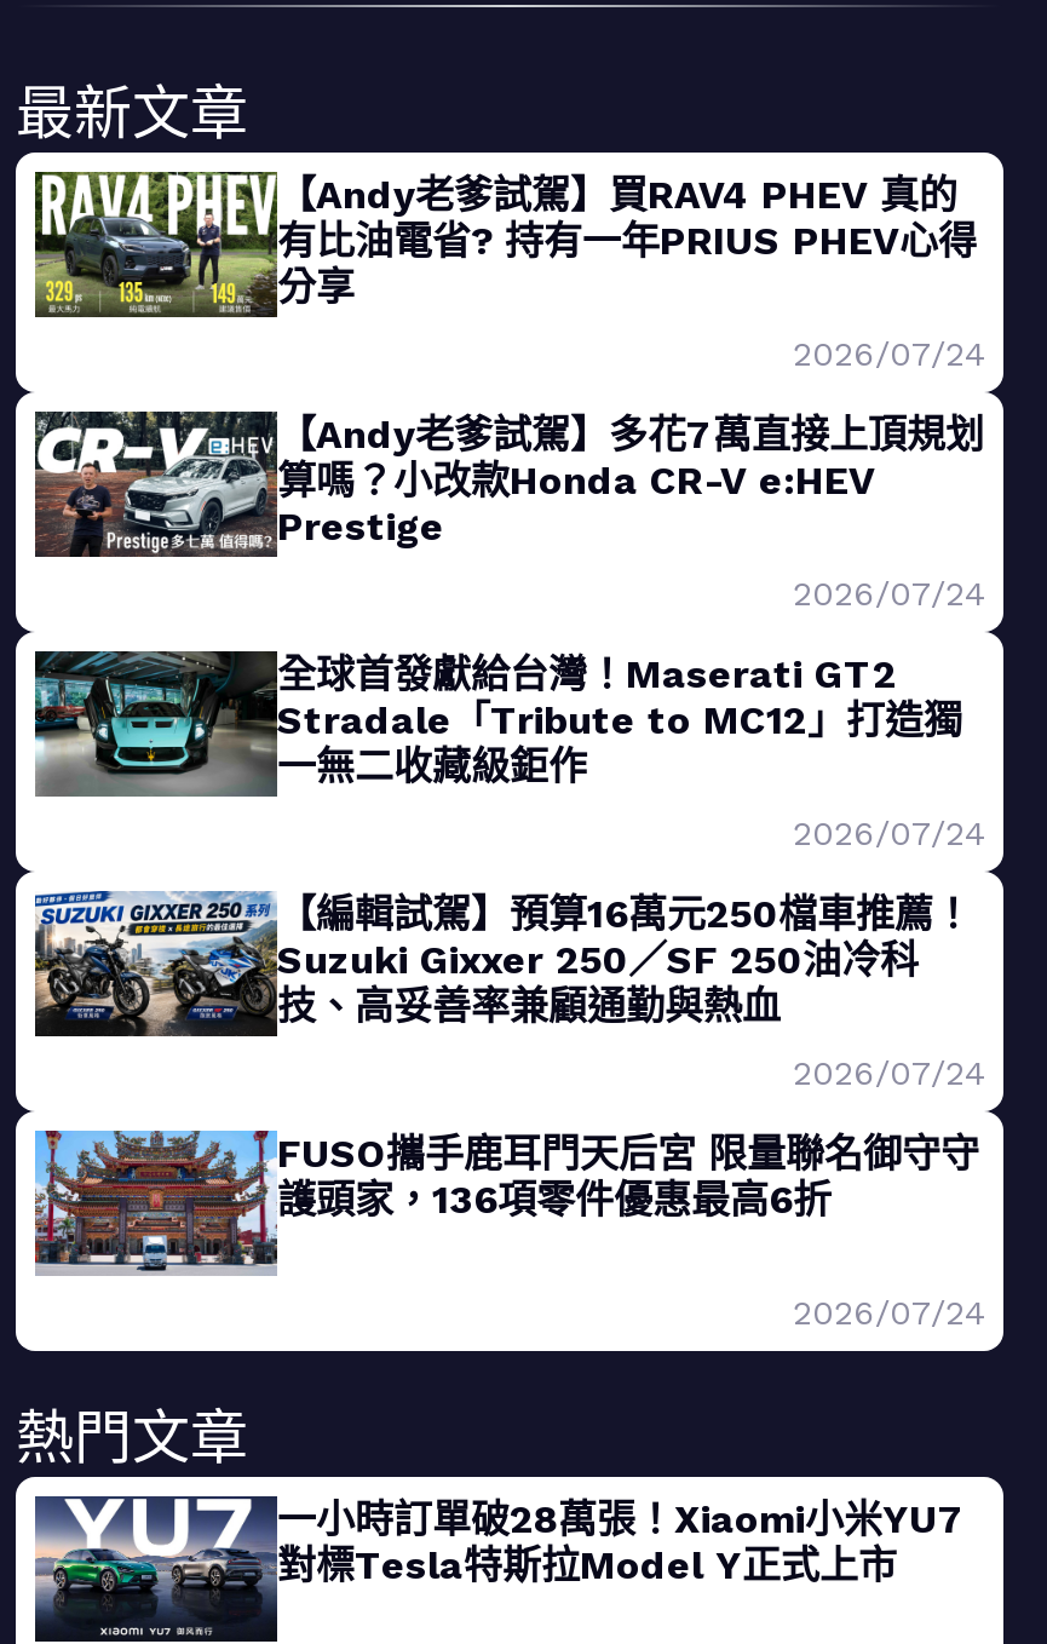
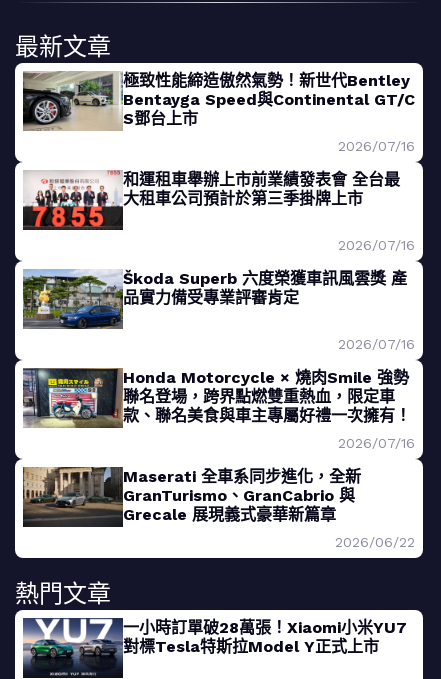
[33,172,977,320] [image] | 【Andy老爹試駕】買RAV4 PHEV 真的 | 有比油電省? 持有一年PRIUS PHEV心得 | 分享 -> [22,71,415,131] [image] | 極致性能締造傲然氣勢！新世代Bentley | Bentayga Speed與Continental GT/C | S鄧台上市
[793,334,984,373] 2026/07/24 -> [338,138,415,154] 2026/07/16
[33,409,984,557] [image] | 【Andy老爹試駕】多花7萬直接上頂規划 | 算嗎？小改款Honda CR-V e:HEV | Prestige -> [23,170,400,229] [image] | 和運租車舉辦上市前業績發表會 全台最 | 大租車公司預計於第三季掛牌上市
[793,574,984,612] 2026/07/24 -> [338,237,415,253] 2026/07/16
[33,649,962,799] [image] | 全球首發獻給台灣！Maserati GT2 | Stradale「Tribute to MC12」打造獨 | 一無二收藏級鉅作 -> [22,269,407,330] [image] | Škoda Superb 六度榮獲車訊風雲獎 產 | 品實力備受專業評審肯定
[793,813,984,852] 2026/07/24 -> [338,336,415,352] 2026/07/16
[33,889,972,1039] [image] | 【編輯試駕】預算16萬元250檔車推薦！ | Suzuki Gixxer 250／SF 250油冷科 | 技、高妥善率兼顧通勤與熱血 -> [23,367,411,428] [image] | Honda Motorcycle × 燒肉Smile 強勢 | 聯名登場，跨界點燃雙重熱血，限定車 | 款、聯名美食與車主專屬好禮一次擁有！
[793,1053,984,1092] 2026/07/24 -> [338,435,415,451] 2026/07/16
[33,1128,979,1274] [image] | FUSO攜手鹿耳門天后宮 限量聯名御守守 | 護頭家，136項零件優惠最高6折 -> [22,466,361,527] [image] | Maserati 全車系同步進化，全新 | GranTurismo、GranCabrio 與 | Grecale 展現義式豪華新篇章
[793,1293,984,1331] 2026/07/24 -> [335,534,415,550] 2026/06/22

